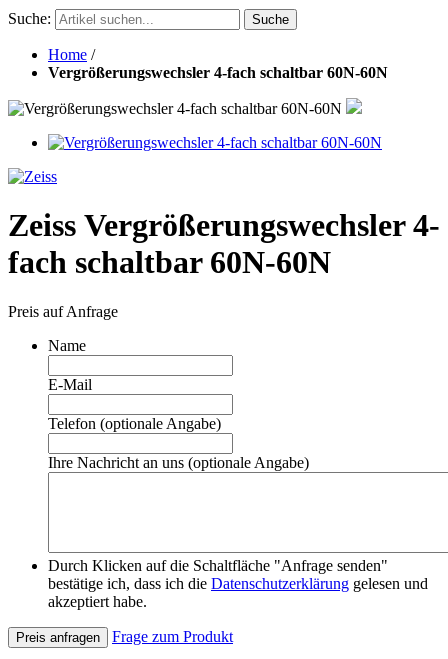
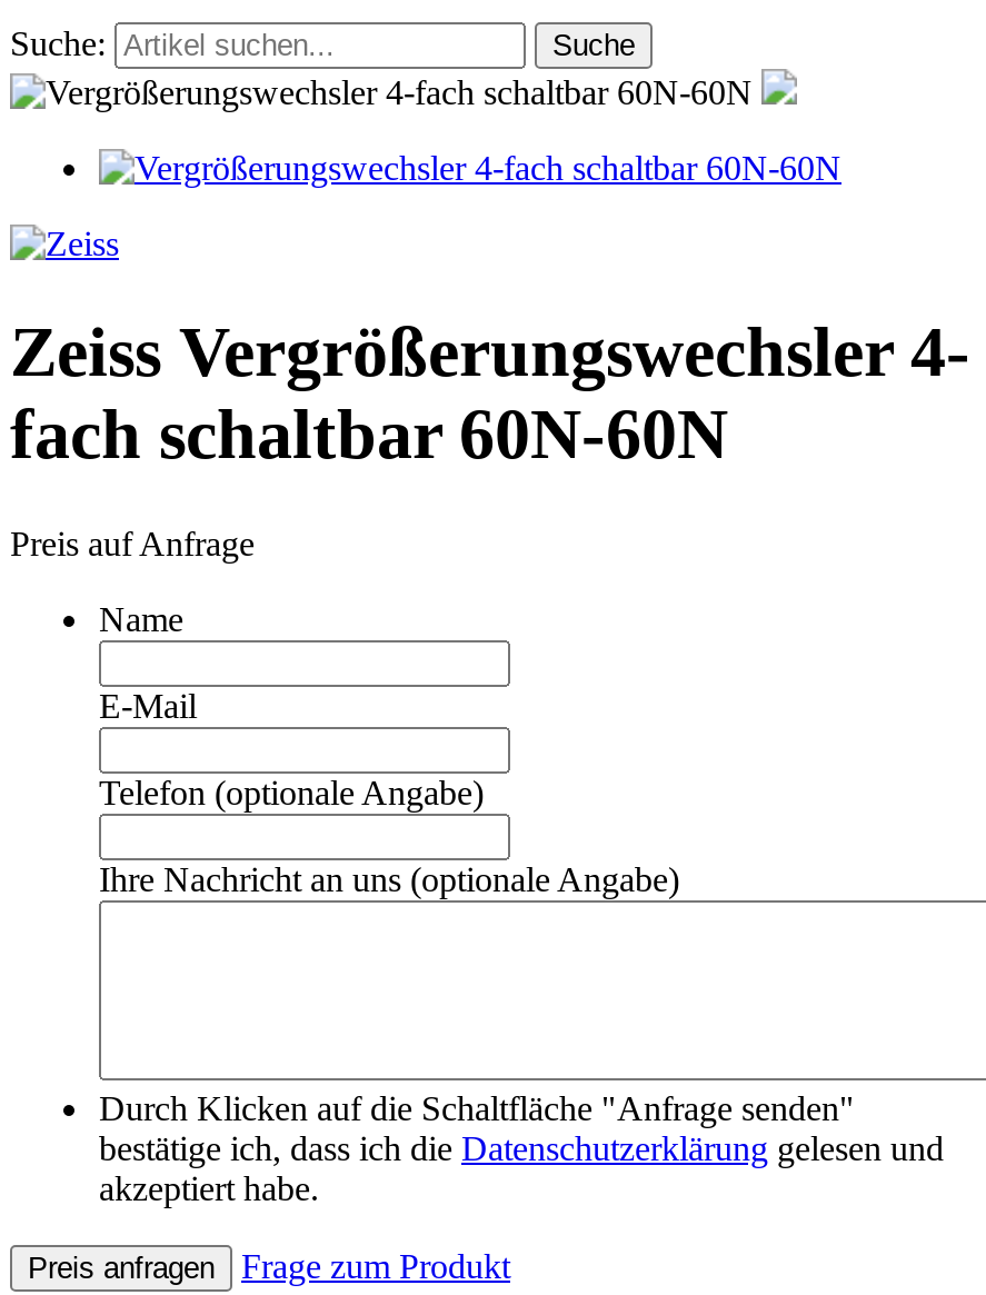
[48,46,388,81] Home / | Vergrößerungswechsler 4-fach schaltbar 60N-60N -> none

